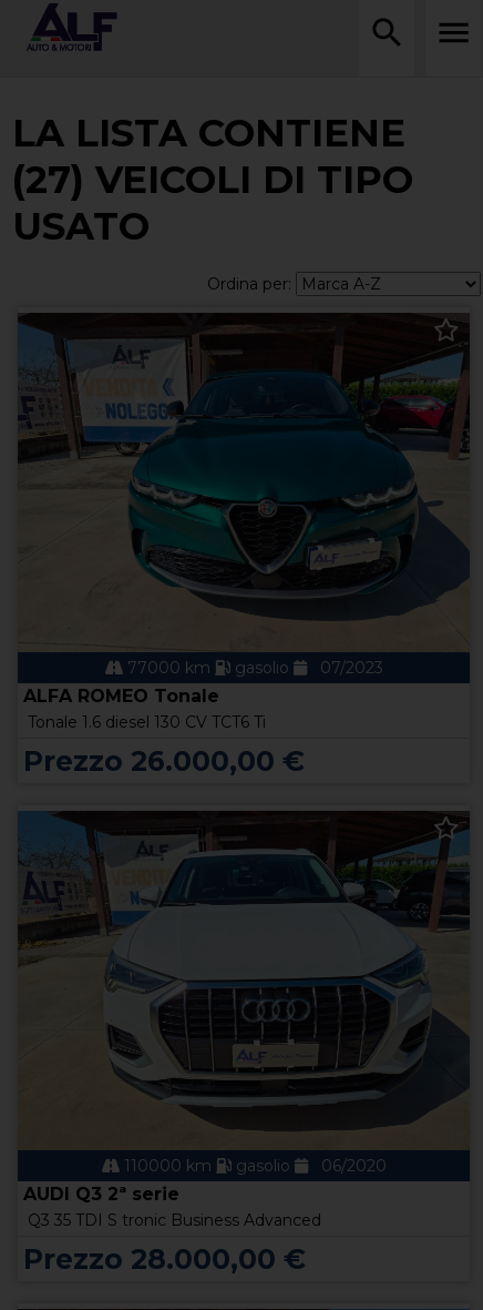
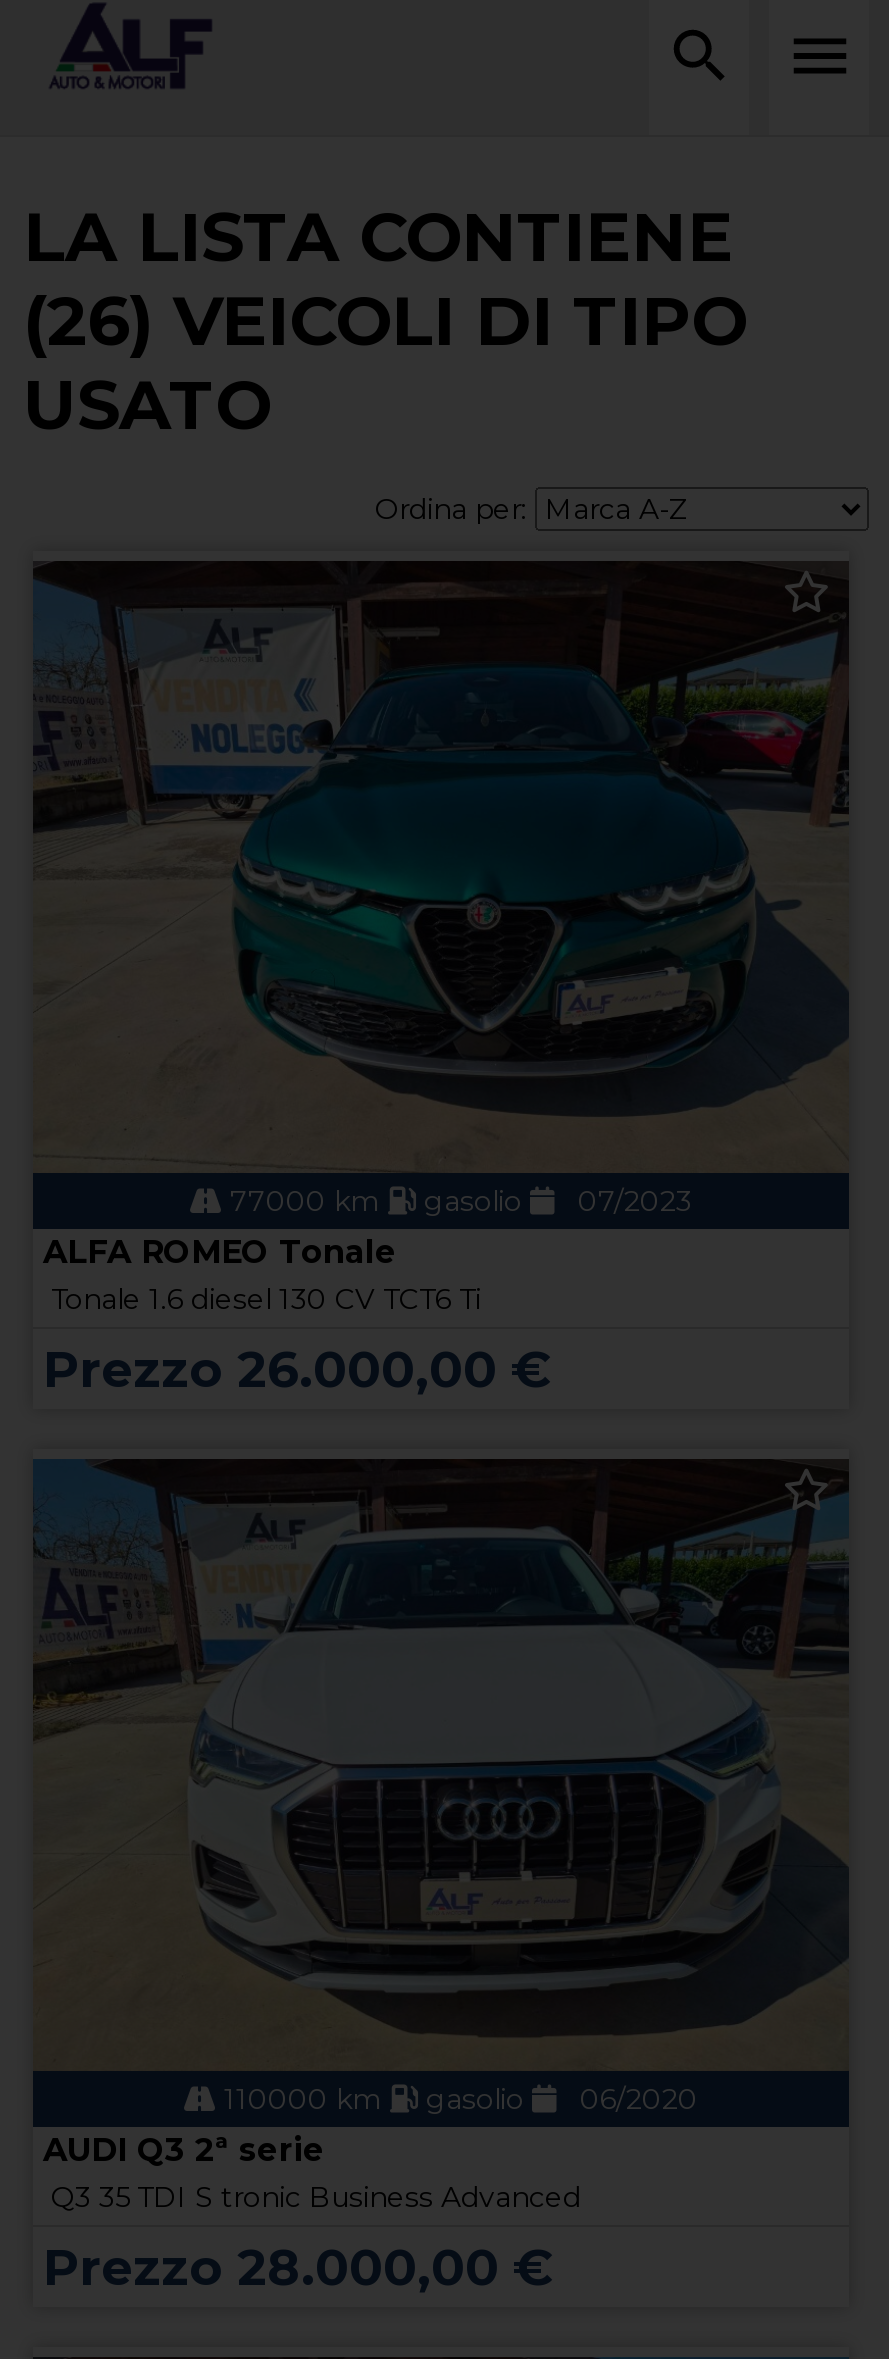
[12,156,413,203] (27) VEICOLI DI TIPO -> [23,279,747,363] (26) VEICOLI DI TIPO

